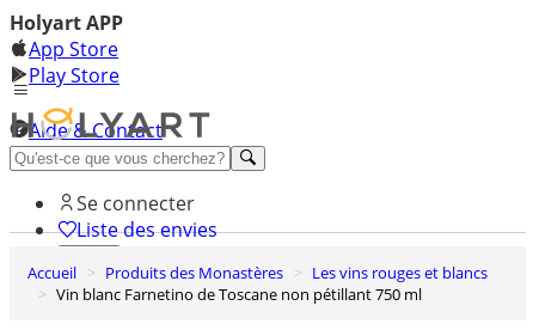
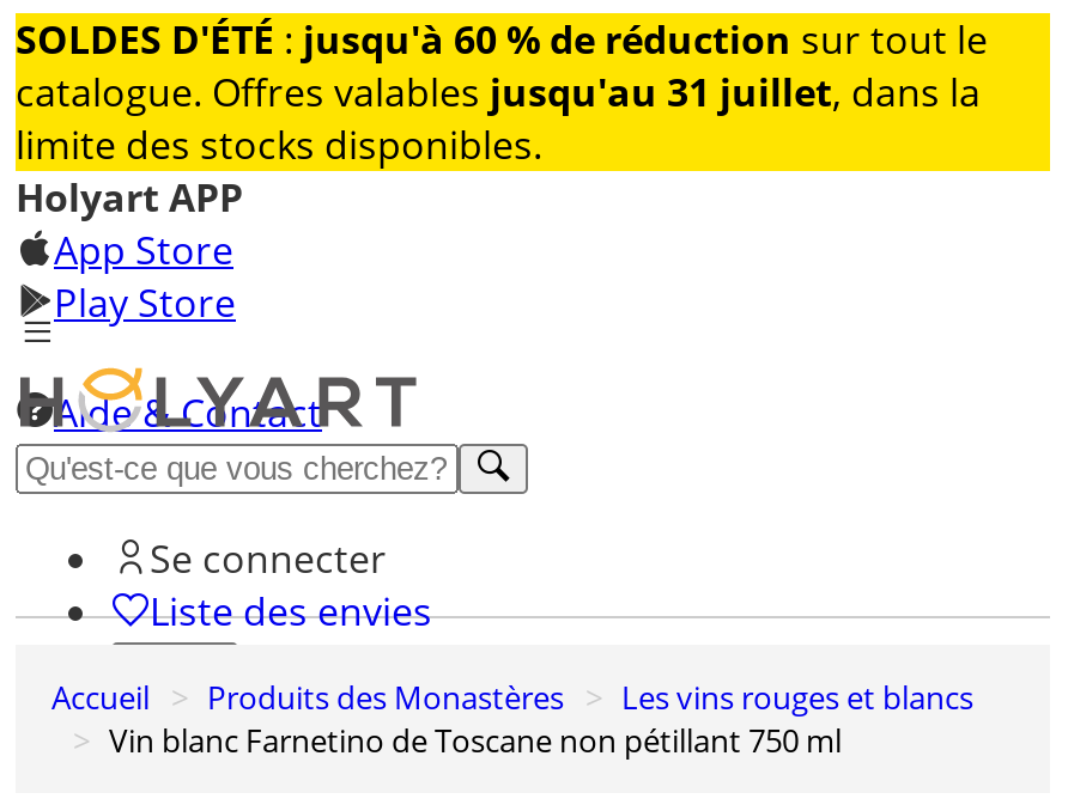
none -> [16,11,1052,173] [image] | SOLDES D'ÉTÉ: jusqu'à 60 % de réduction sur tout le | catalogue. Offres valables jusqu'au 31 juillet, dans la | limite des stocks disponibles.

